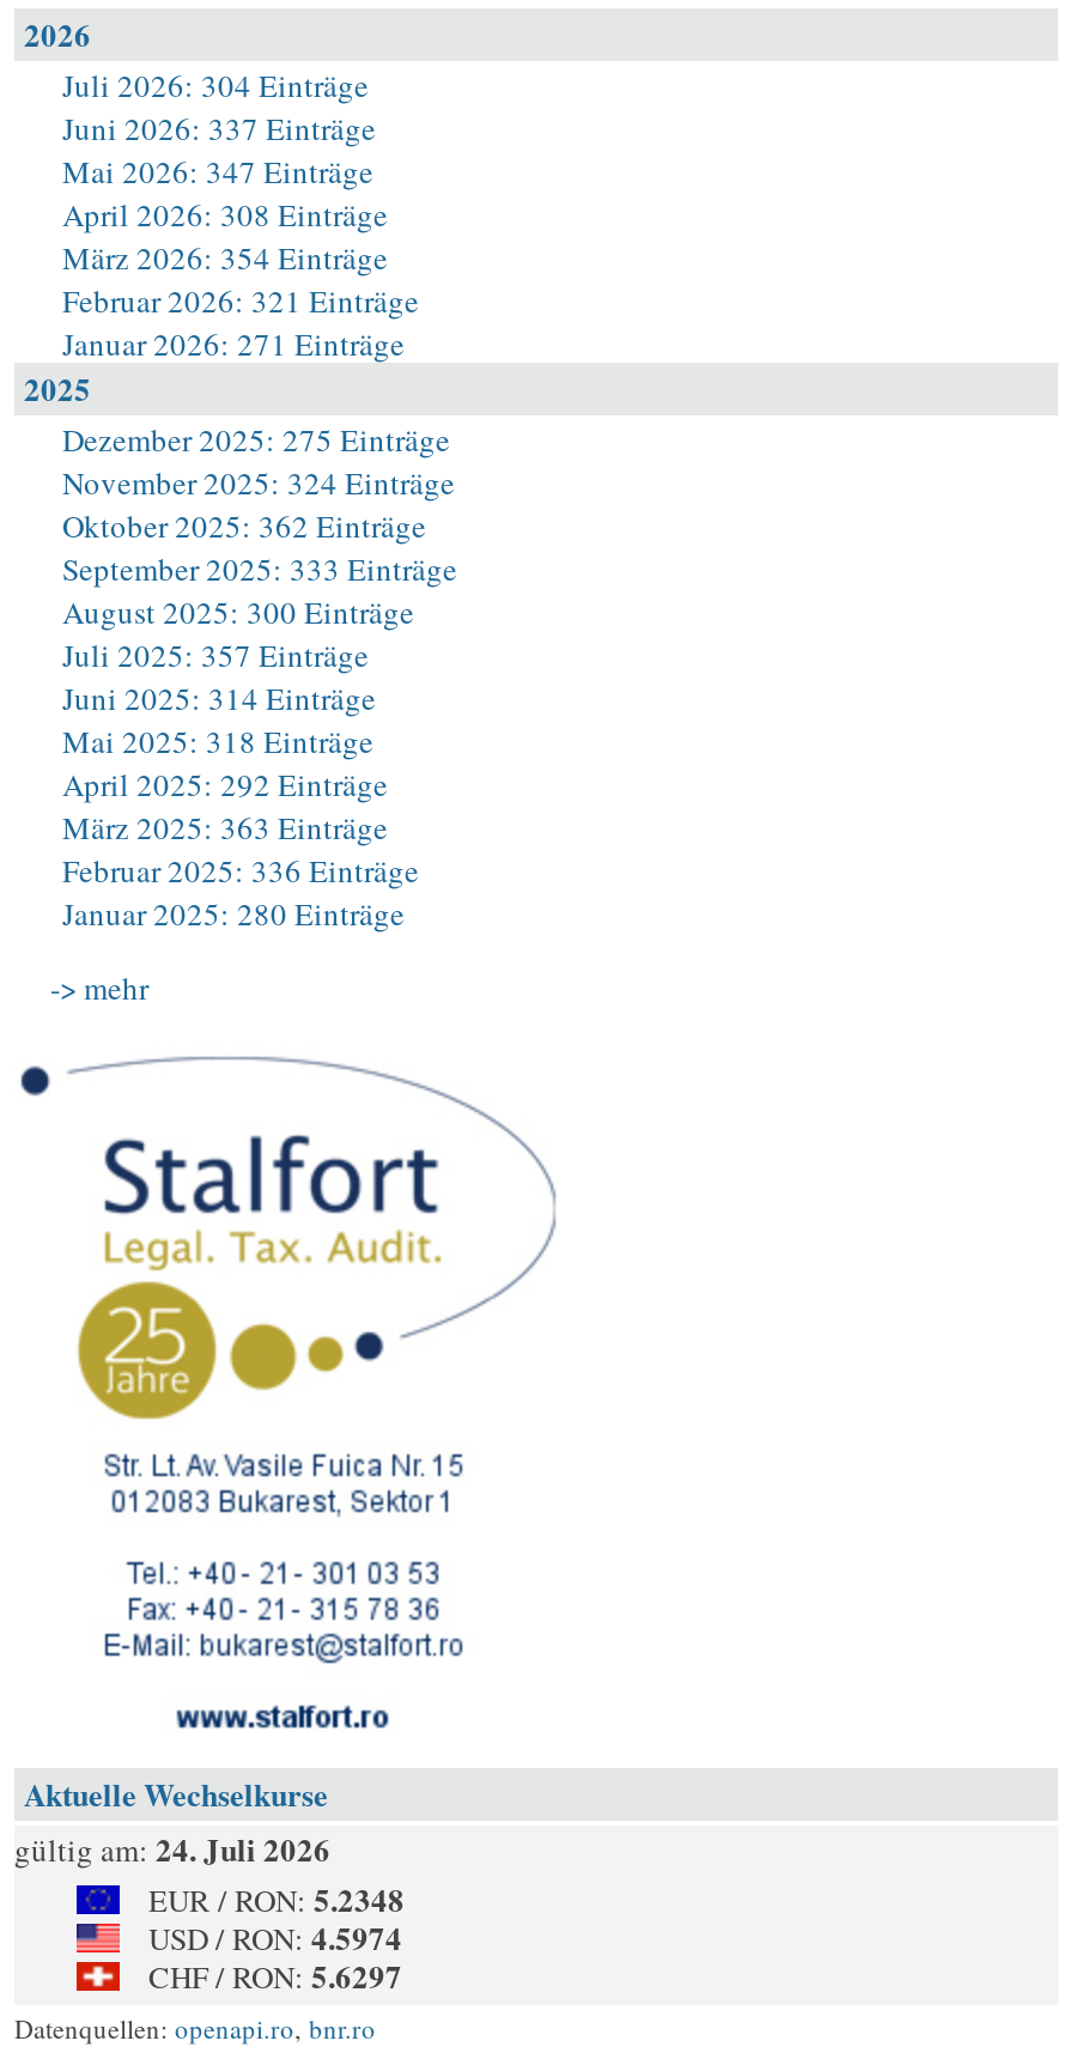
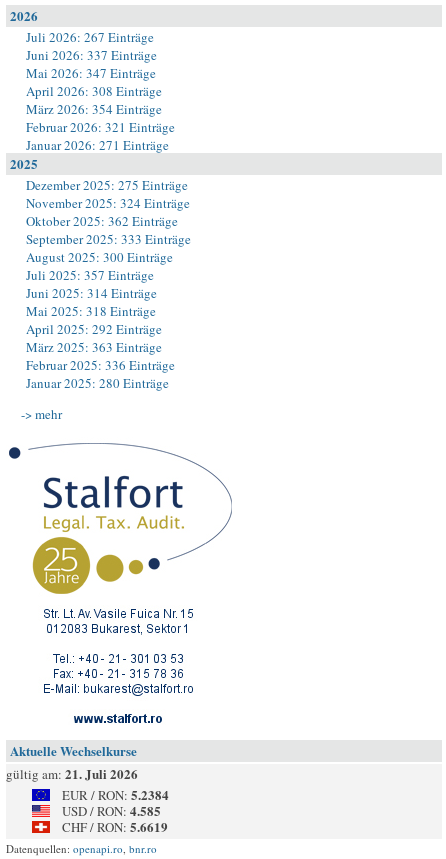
[62,63,369,107] Juli 2026: 304 Einträge -> [26,28,154,46] Juli 2026: 267 Einträge
[14,1826,330,1871] gültig am: 24. Juli 2026 -> [6,764,138,783] gültig am: 21. Juli 2026
[148,1876,405,1921] EUR / RON: 5.2348 -> [62,785,169,804] EUR / RON: 5.2384
[148,1914,402,1960] USD / RON: 4.5974 -> [62,801,161,820] USD / RON: 4.585
[148,1952,402,1998] CHF / RON: 5.6297 -> [62,817,168,836] CHF / RON: 5.6619

